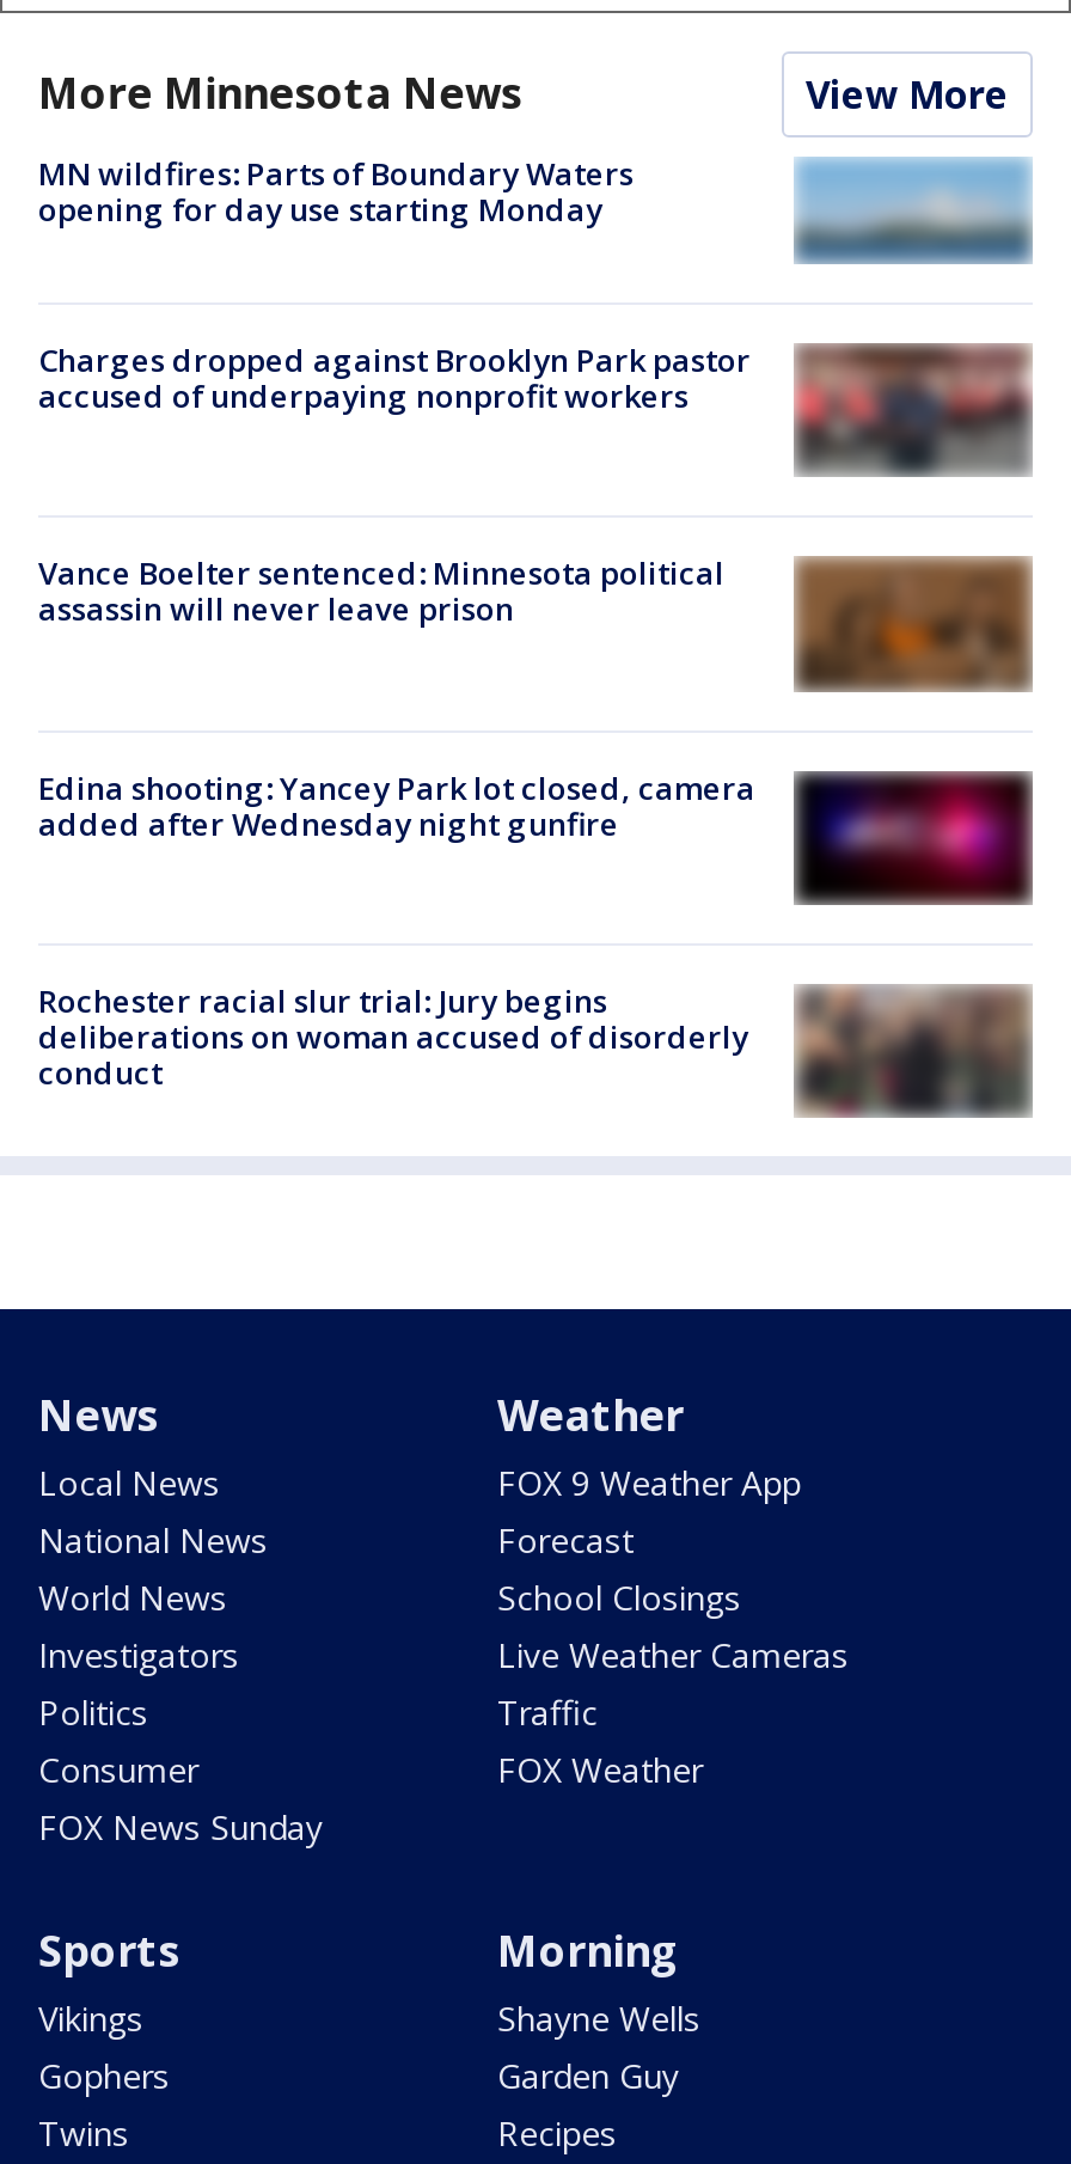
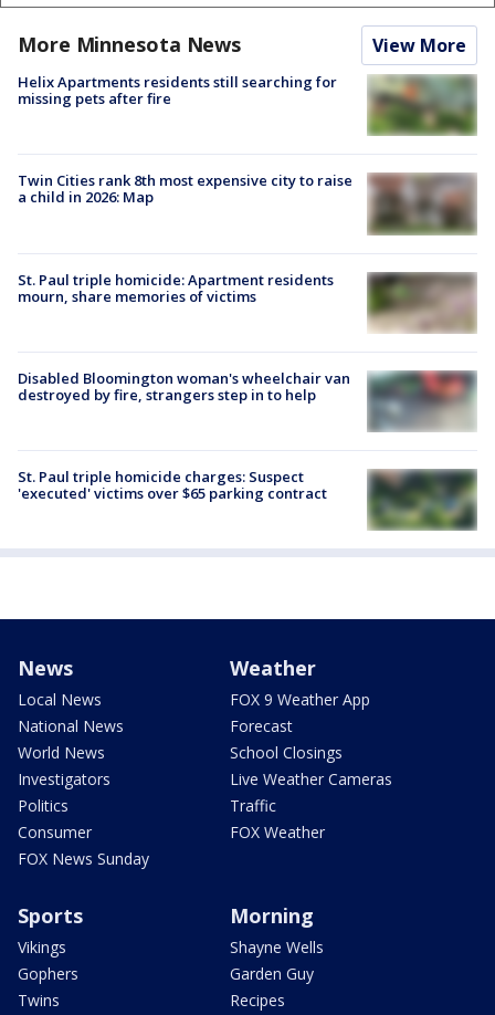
[38,152,634,231] MN wildfires: Parts of Boundary Waters | opening for day use starting Monday -> [18,72,337,109] Helix Apartments residents still searching for | missing pets after fire
[796,157,1033,264] [image] -> [368,74,477,136] [image]
[38,339,1028,475] [image] | Charges dropped against Brooklyn Park pastor | accused of underpaying nonprofit workers -> [18,171,473,236] [image] | Twin Cities rank 8th most expensive city to raise | a child in 2026: Map
[38,552,1030,690] [image] | Vance Boelter sentenced: Minnesota political | assassin will never leave prison -> [18,269,475,333] [image] | St. Paul triple homicide: Apartment residents | mourn, share memories of victims
[38,766,1033,905] [image] | Edina shooting: Yancey Park lot closed, camera | added after Wednesday night gunfire -> [18,368,476,431] [image] | Disabled Bloomington woman's wheelchair van | destroyed by fire, strangers step in to help
[38,979,1026,1118] [image] | Rochester racial slur trial: Jury begins | deliberations on woman accused of disorderly | conduct -> [18,467,475,531] [image] | St. Paul triple homicide charges: Suspect | 'executed' victims over $65 parking contract

